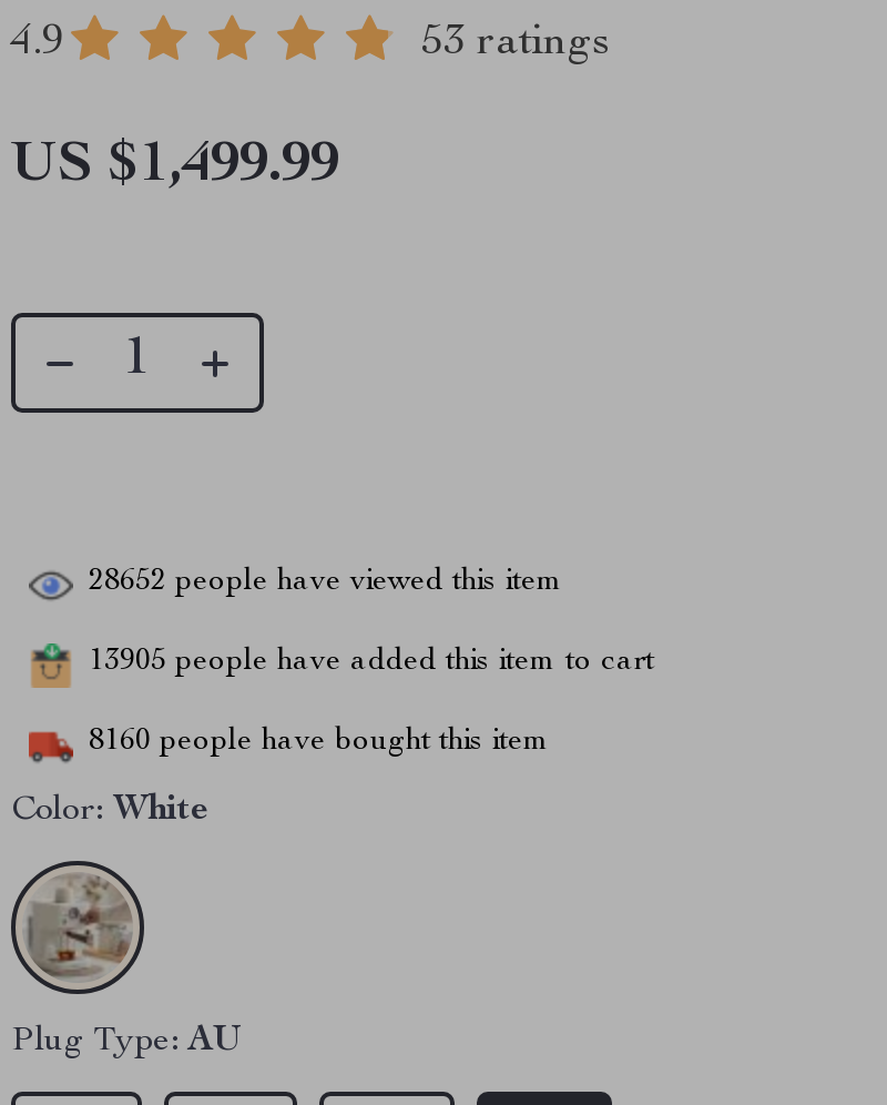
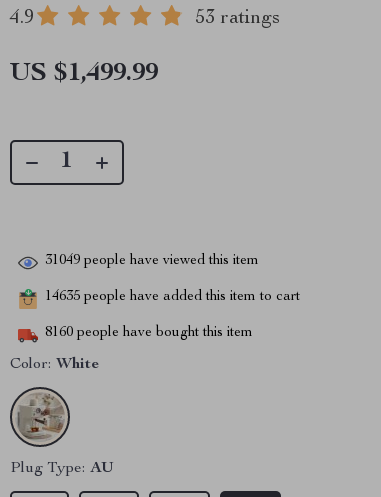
[89,566,563,598] 28652 people have viewed this item -> [45,254,259,268] 31049 people have viewed this item
[89,646,654,677] 13905 people have added this item to cart -> [45,290,300,304] 14635 people have added this item to cart

